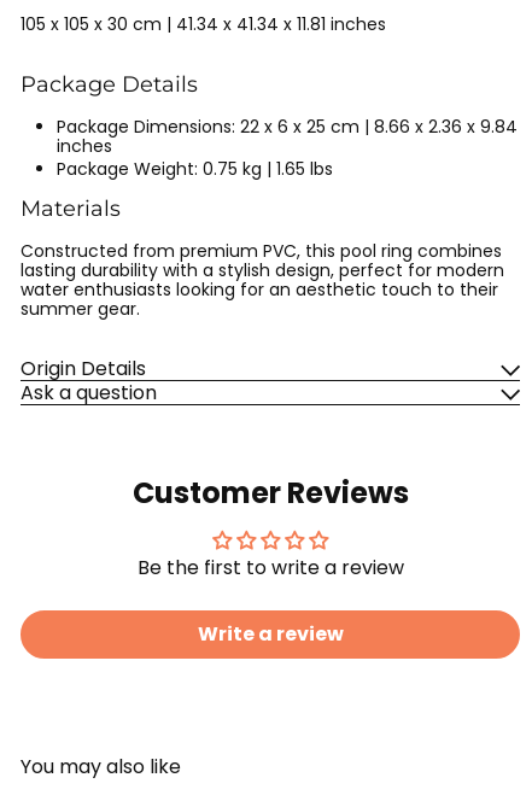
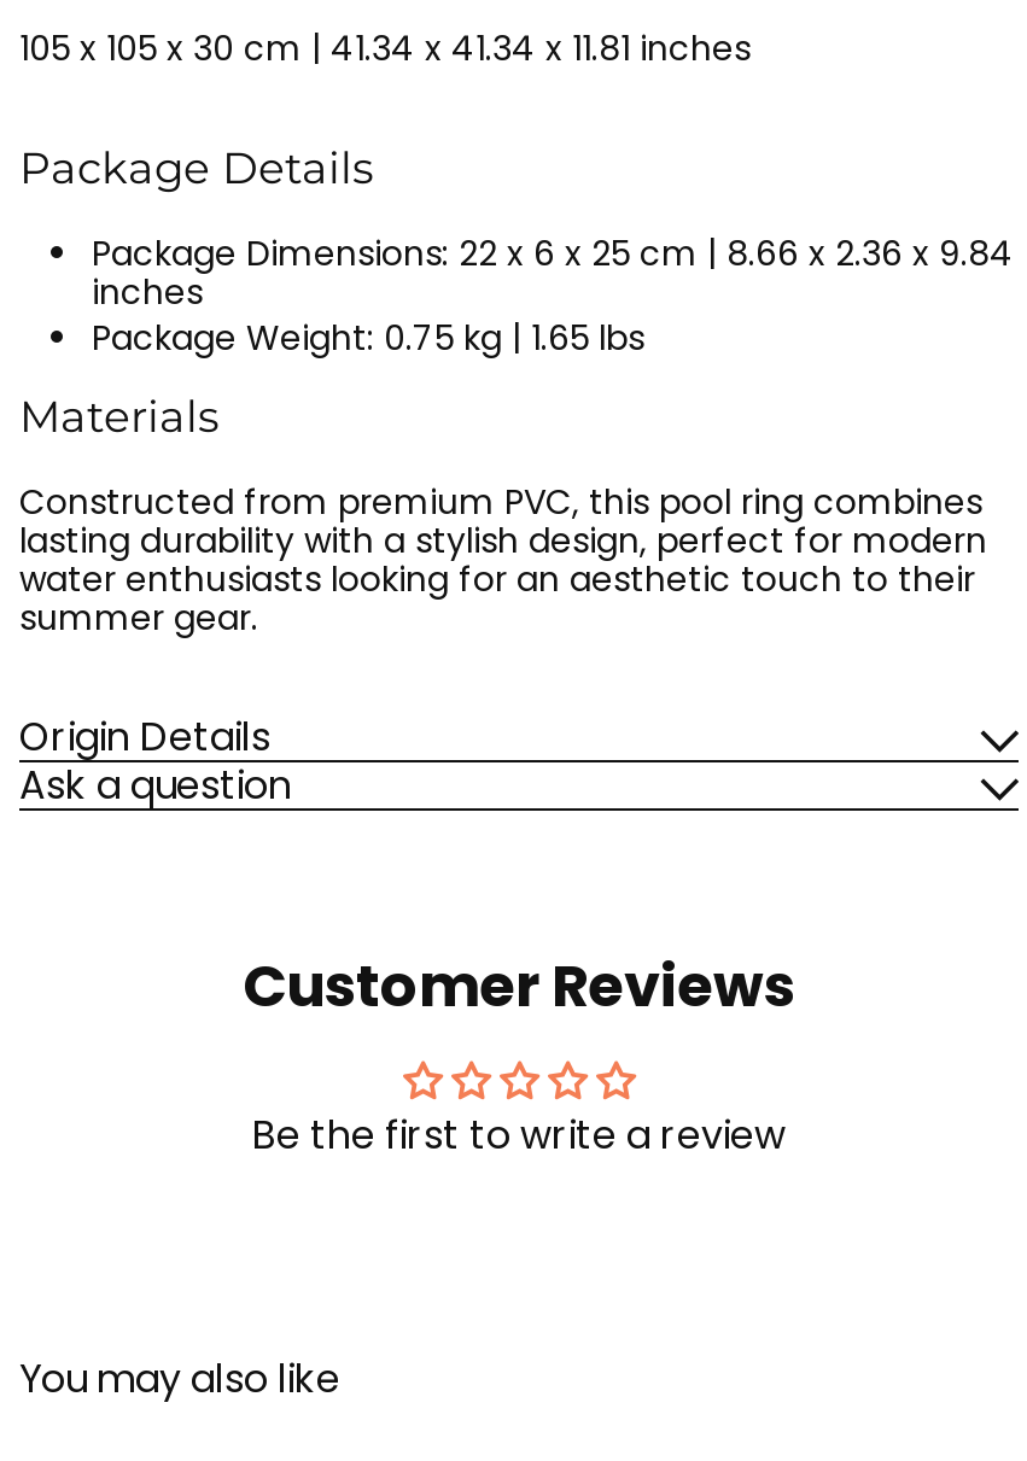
[197,620,343,648] Write a review -> none

